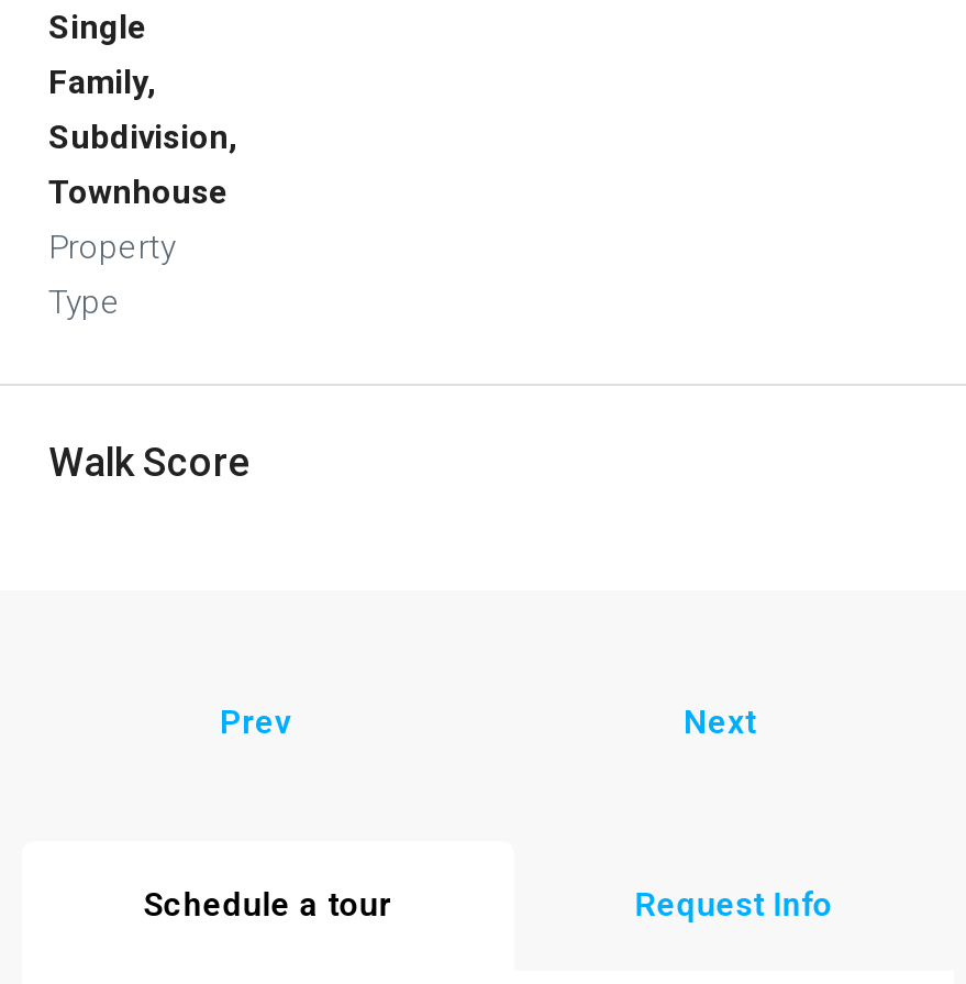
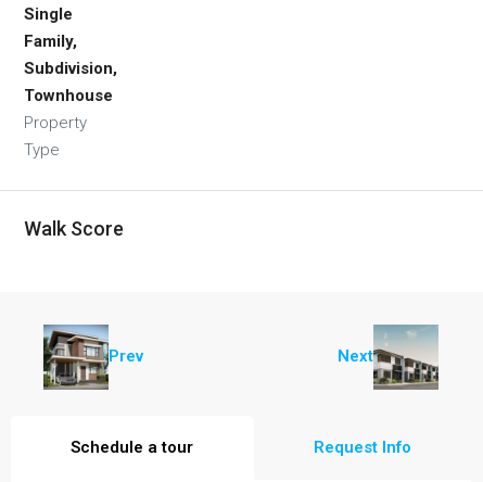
none -> [42,324,110,391] [image]
none -> [372,324,440,391] [image]

